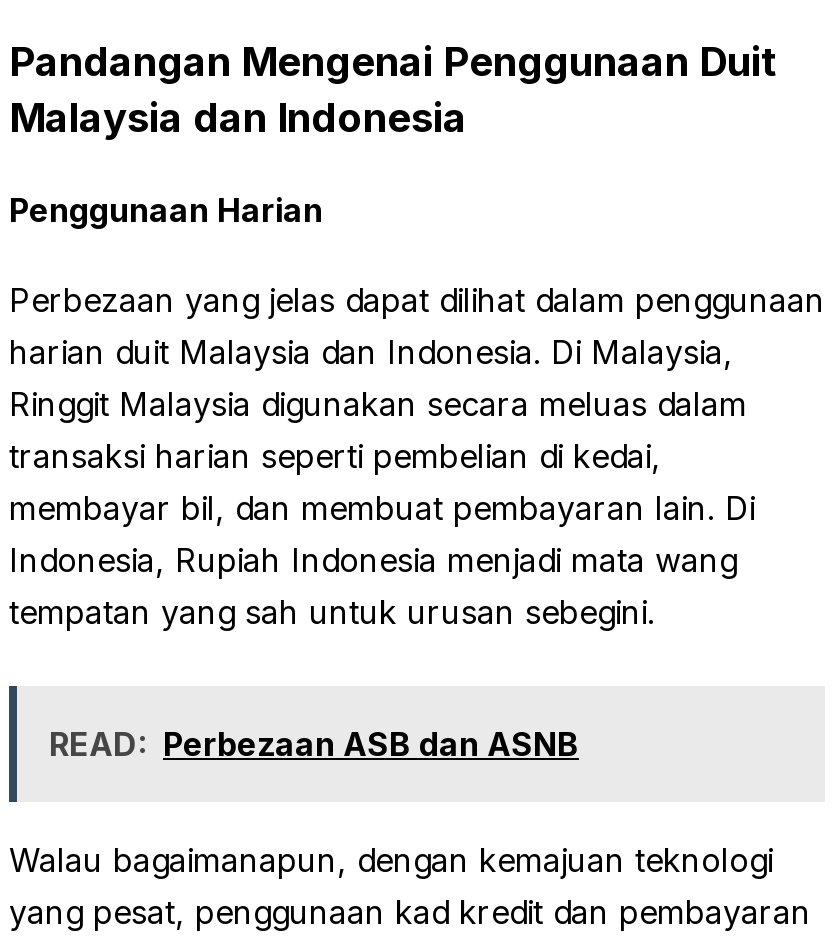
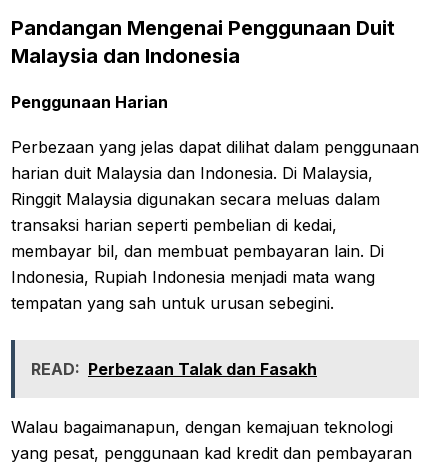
[49,723,579,763] READ: Perbezaan ASB dan ASNB -> [31,359,317,379] READ: Perbezaan Talak dan Fasakh

